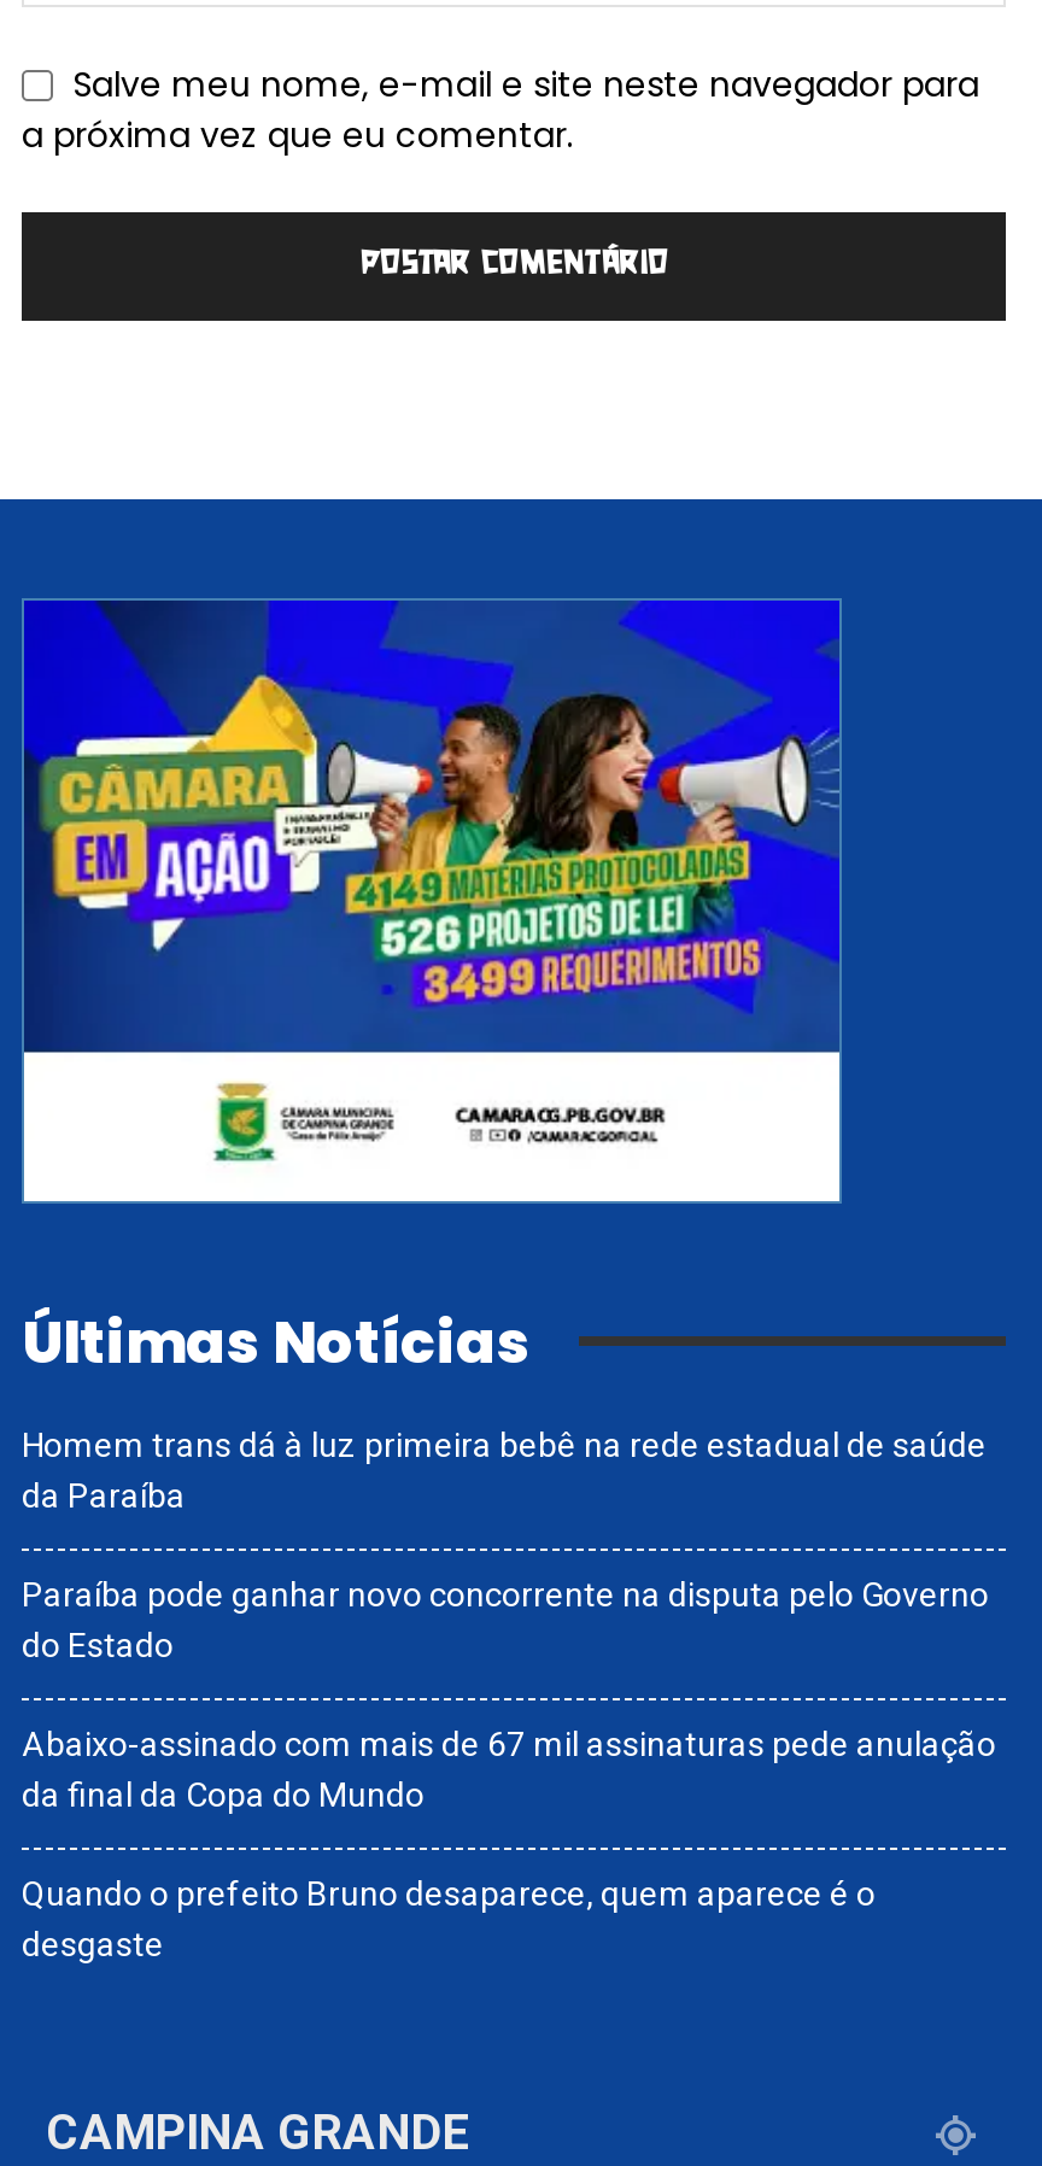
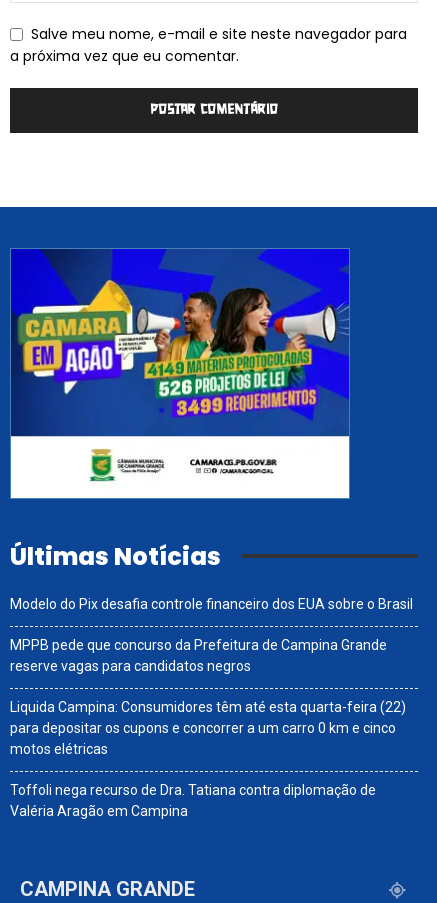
[22,1424,987,1514] Homem trans dá à luz primeira bebê na rede estadual de saúde | da Paraíba -> [10,595,413,611] Modelo do Pix desafia controle financeiro dos EUA sobre o Brasil
[22,1574,989,1663] Paraíba pode ganhar novo concorrente na disputa pelo Governo | do Estado -> [10,636,387,673] MPPB pede que concurso da Prefeitura de Campina Grande | reserve vagas para candidatos negros
[22,1723,996,1813] Abaixo-assinado com mais de 67 mil assinaturas pede anulação | da final da Copa do Mundo -> [10,698,406,756] Liquida Campina: Consumidores têm até esta quarta-feira (22) | para depositar os cupons e concorrer a um carro 0 km e cinco | motos elétricas
[22,1873,876,1962] Quando o prefeito Bruno desaparece, quem aparece é o | desgaste -> [10,781,376,818] Toffoli nega recurso de Dra. Tatiana contra diplomação de | Valéria Aragão em Campina

